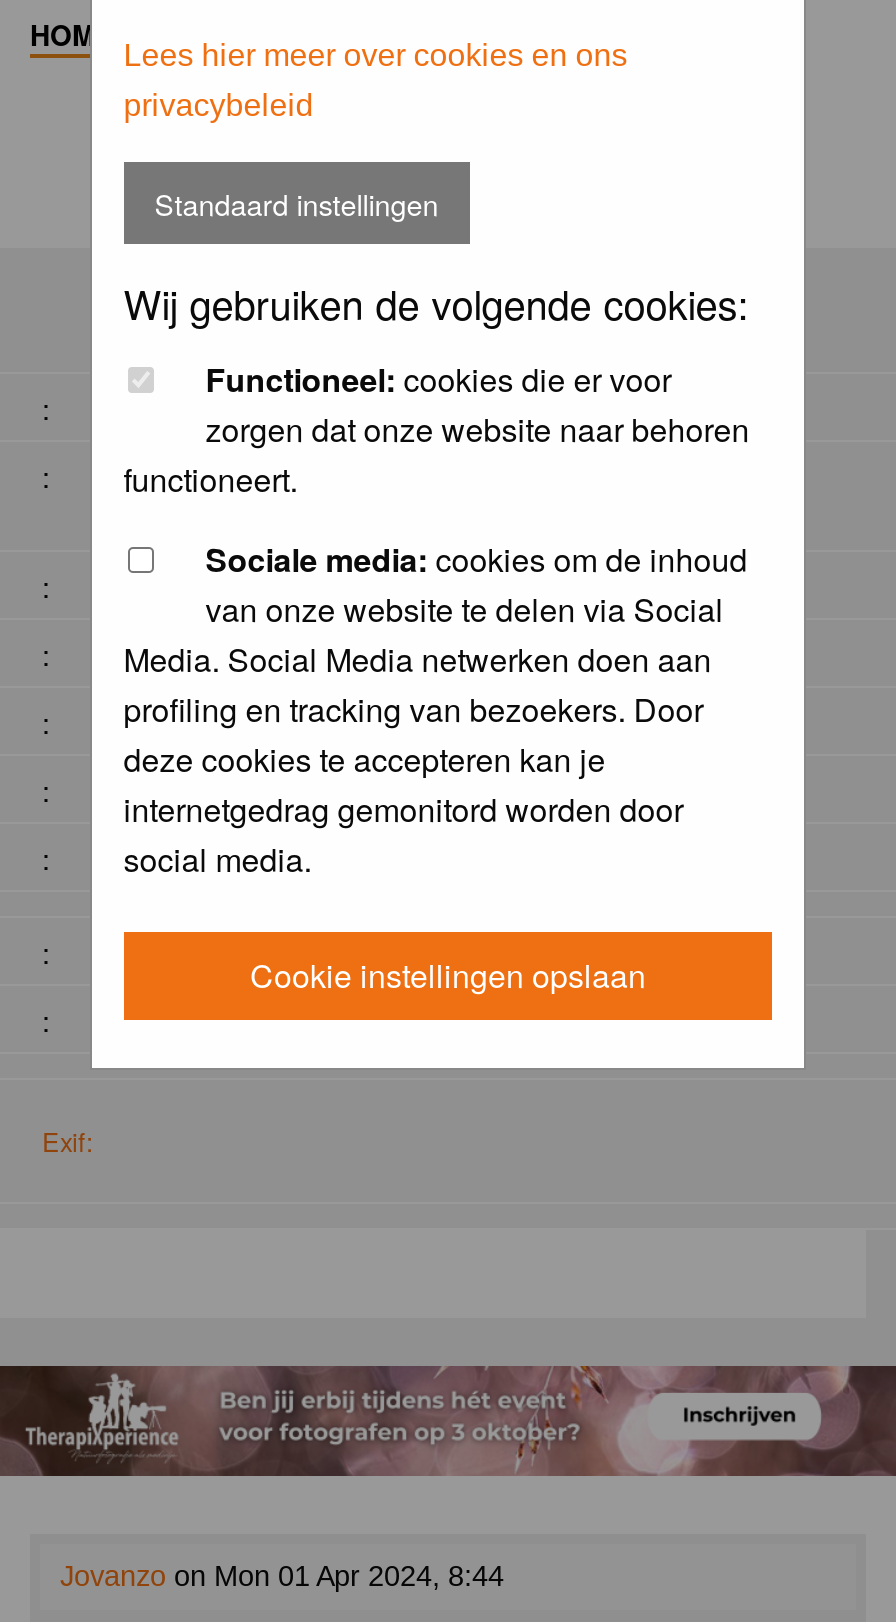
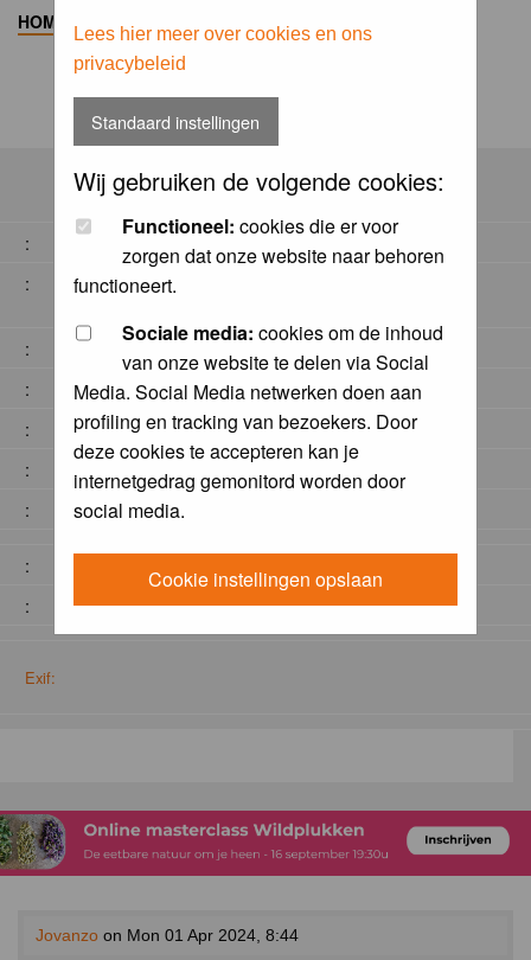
[6,1364,890,1478] [image] -> [4,811,527,876] [image]

